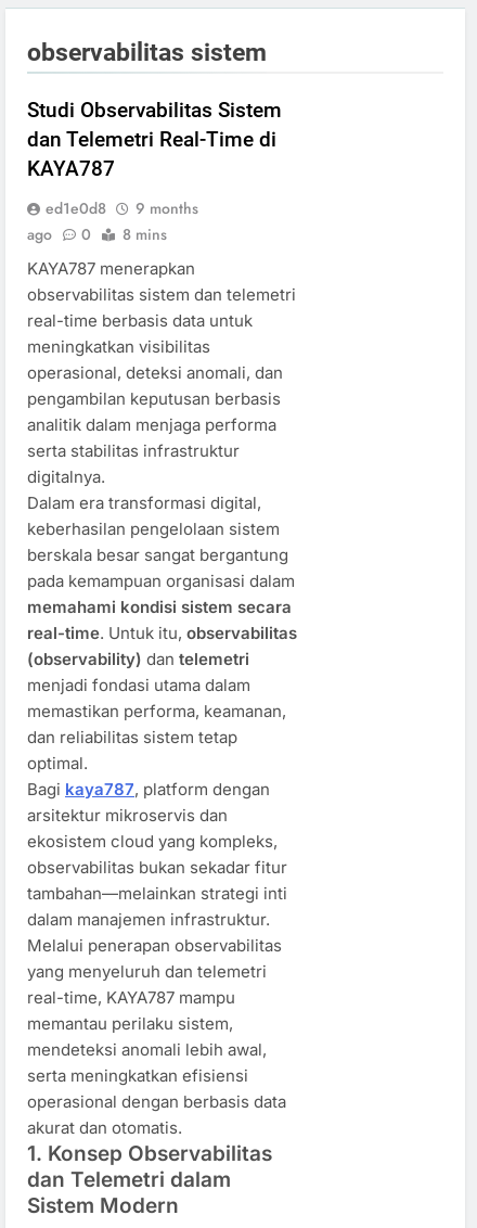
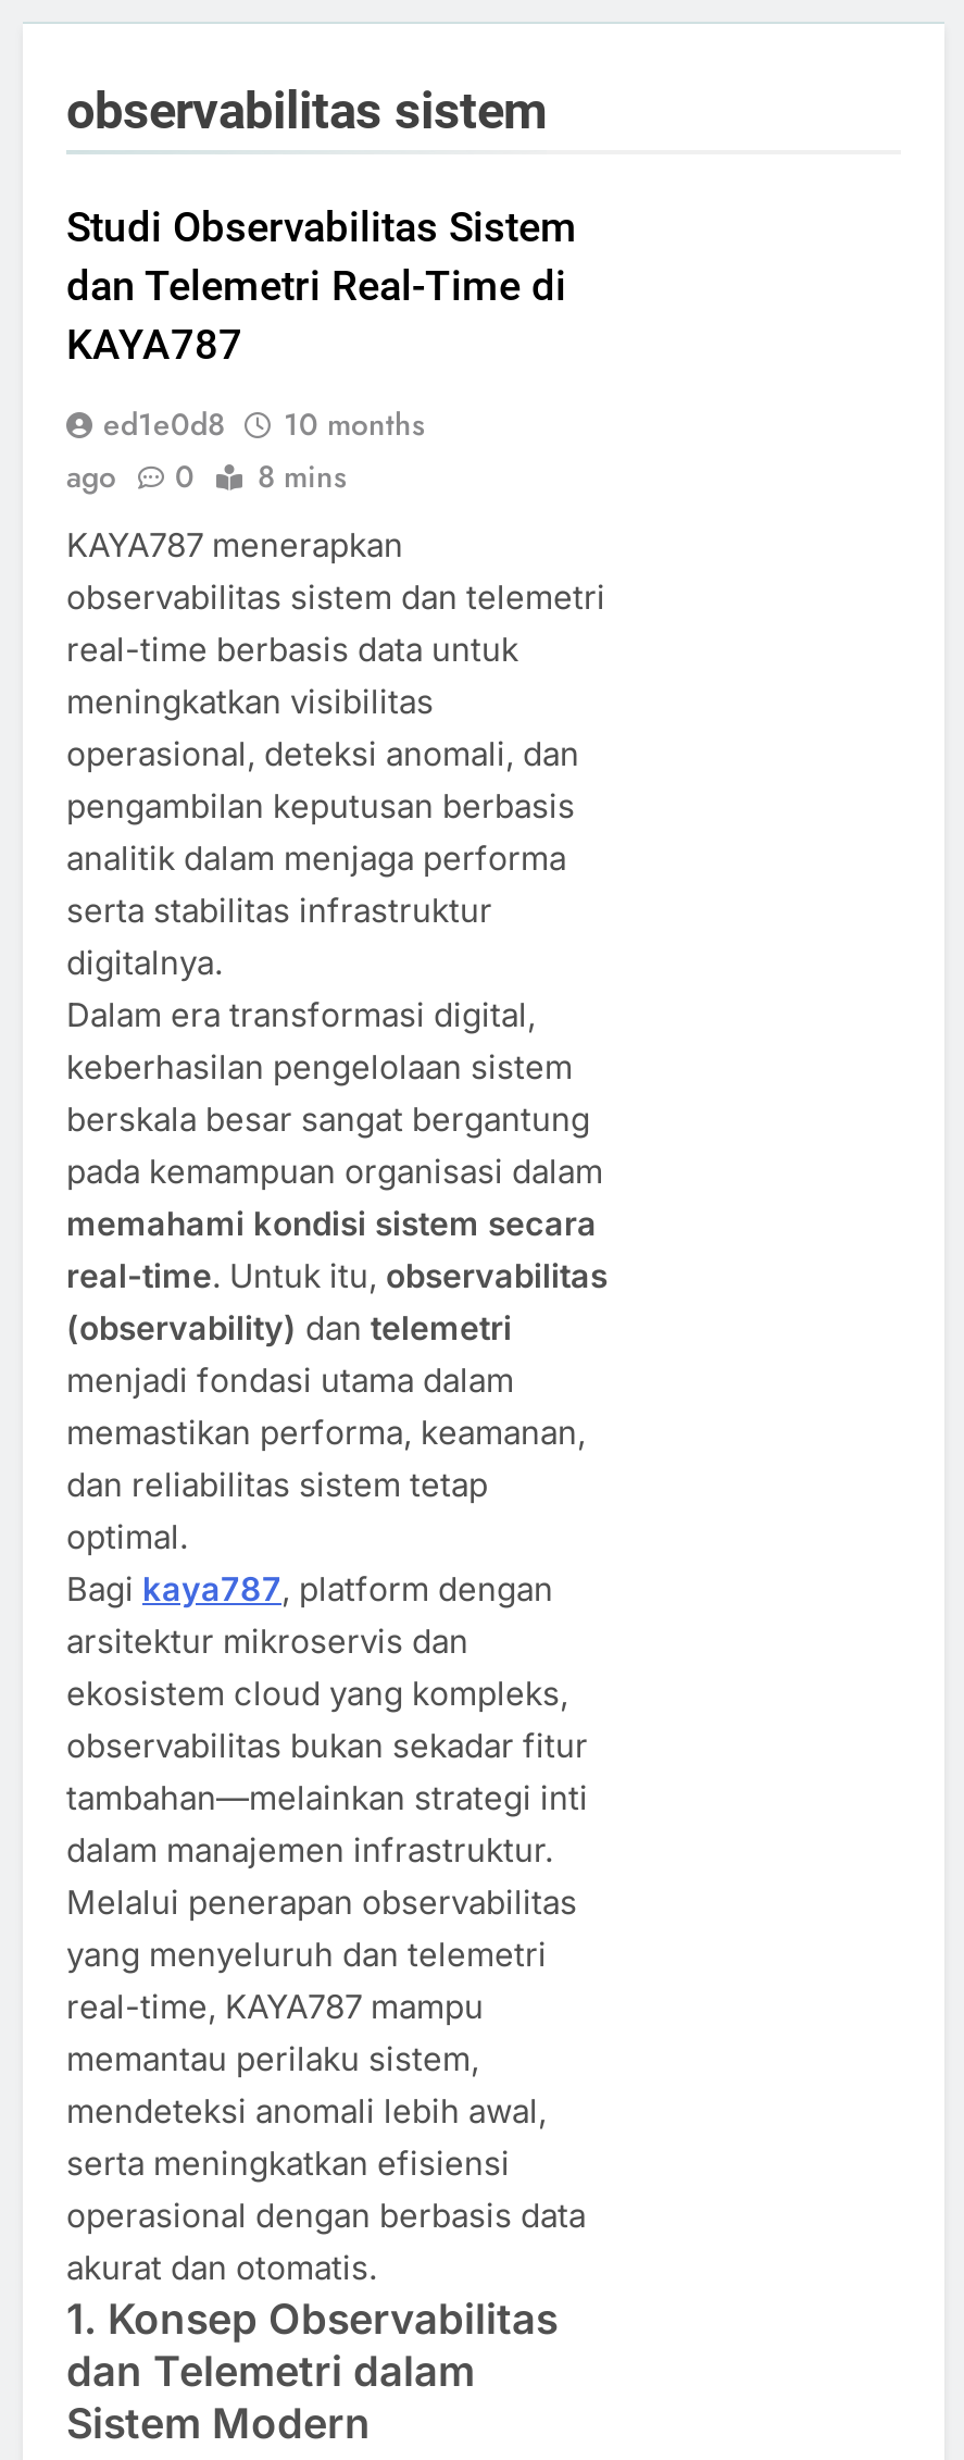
[46,198,198,219] ed1e0d8 9 months -> [103,403,425,446] ed1e0d8 10 months

